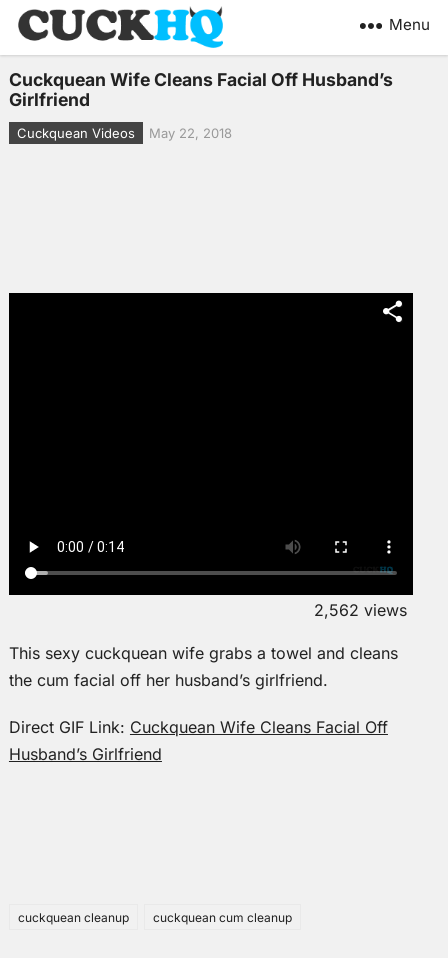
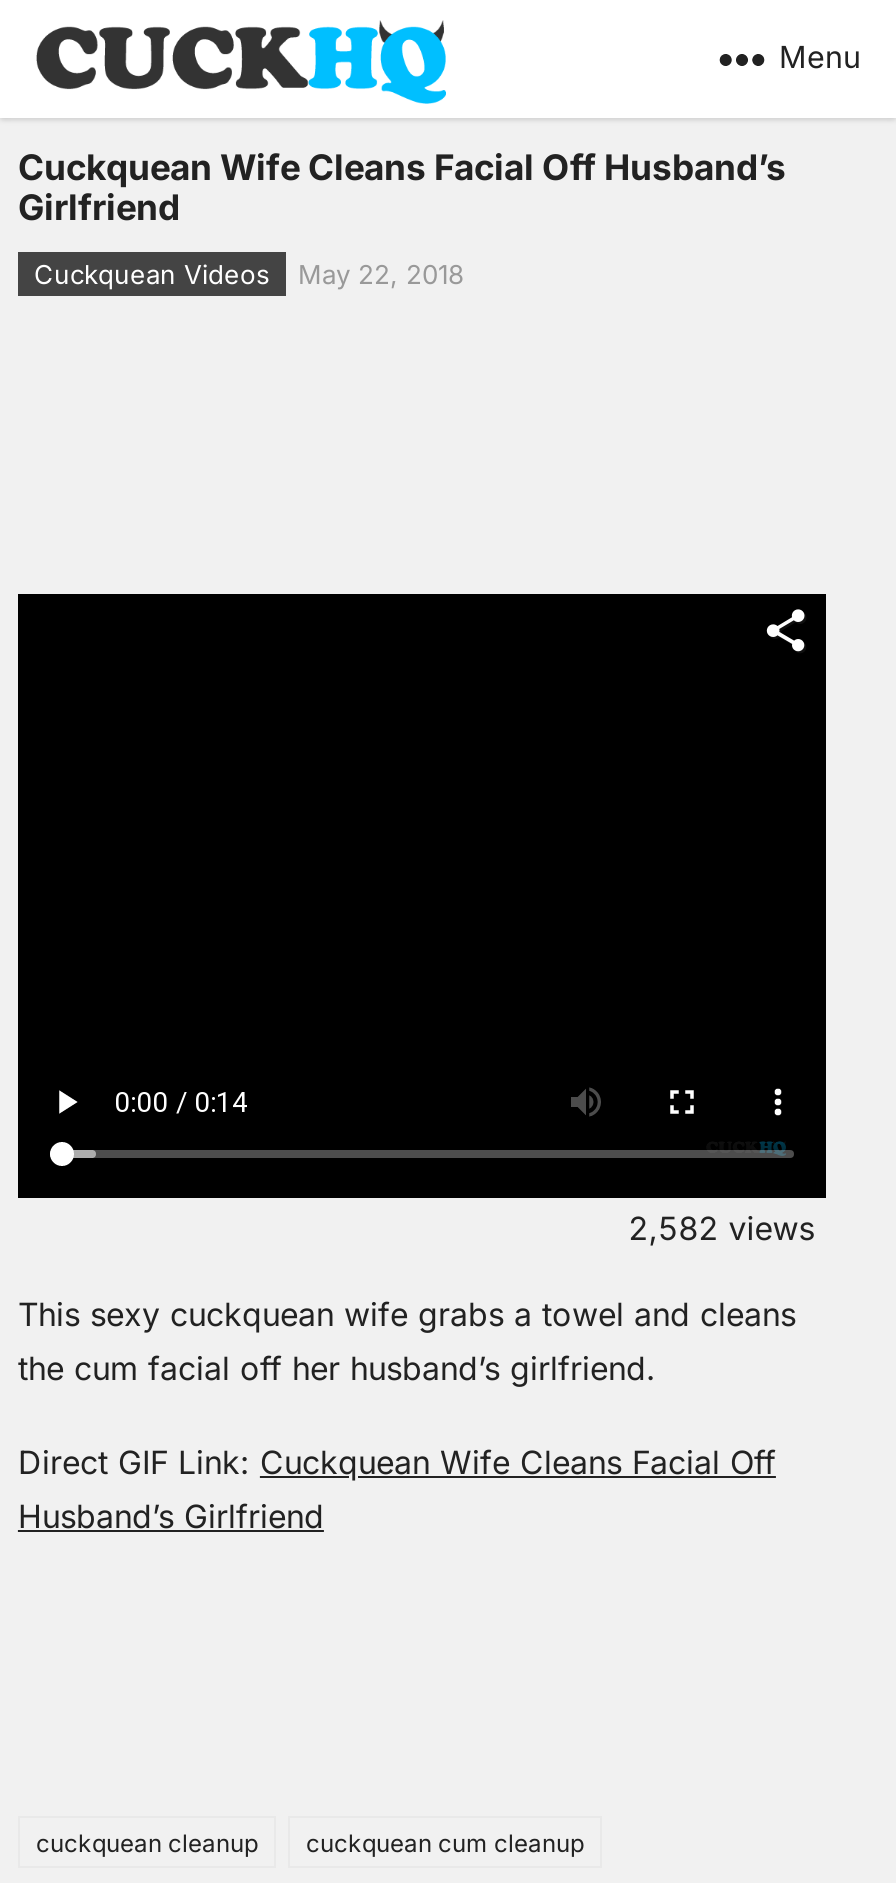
[314,600,407,620] 2,562 views -> [628,1208,814,1248] 2,582 views

